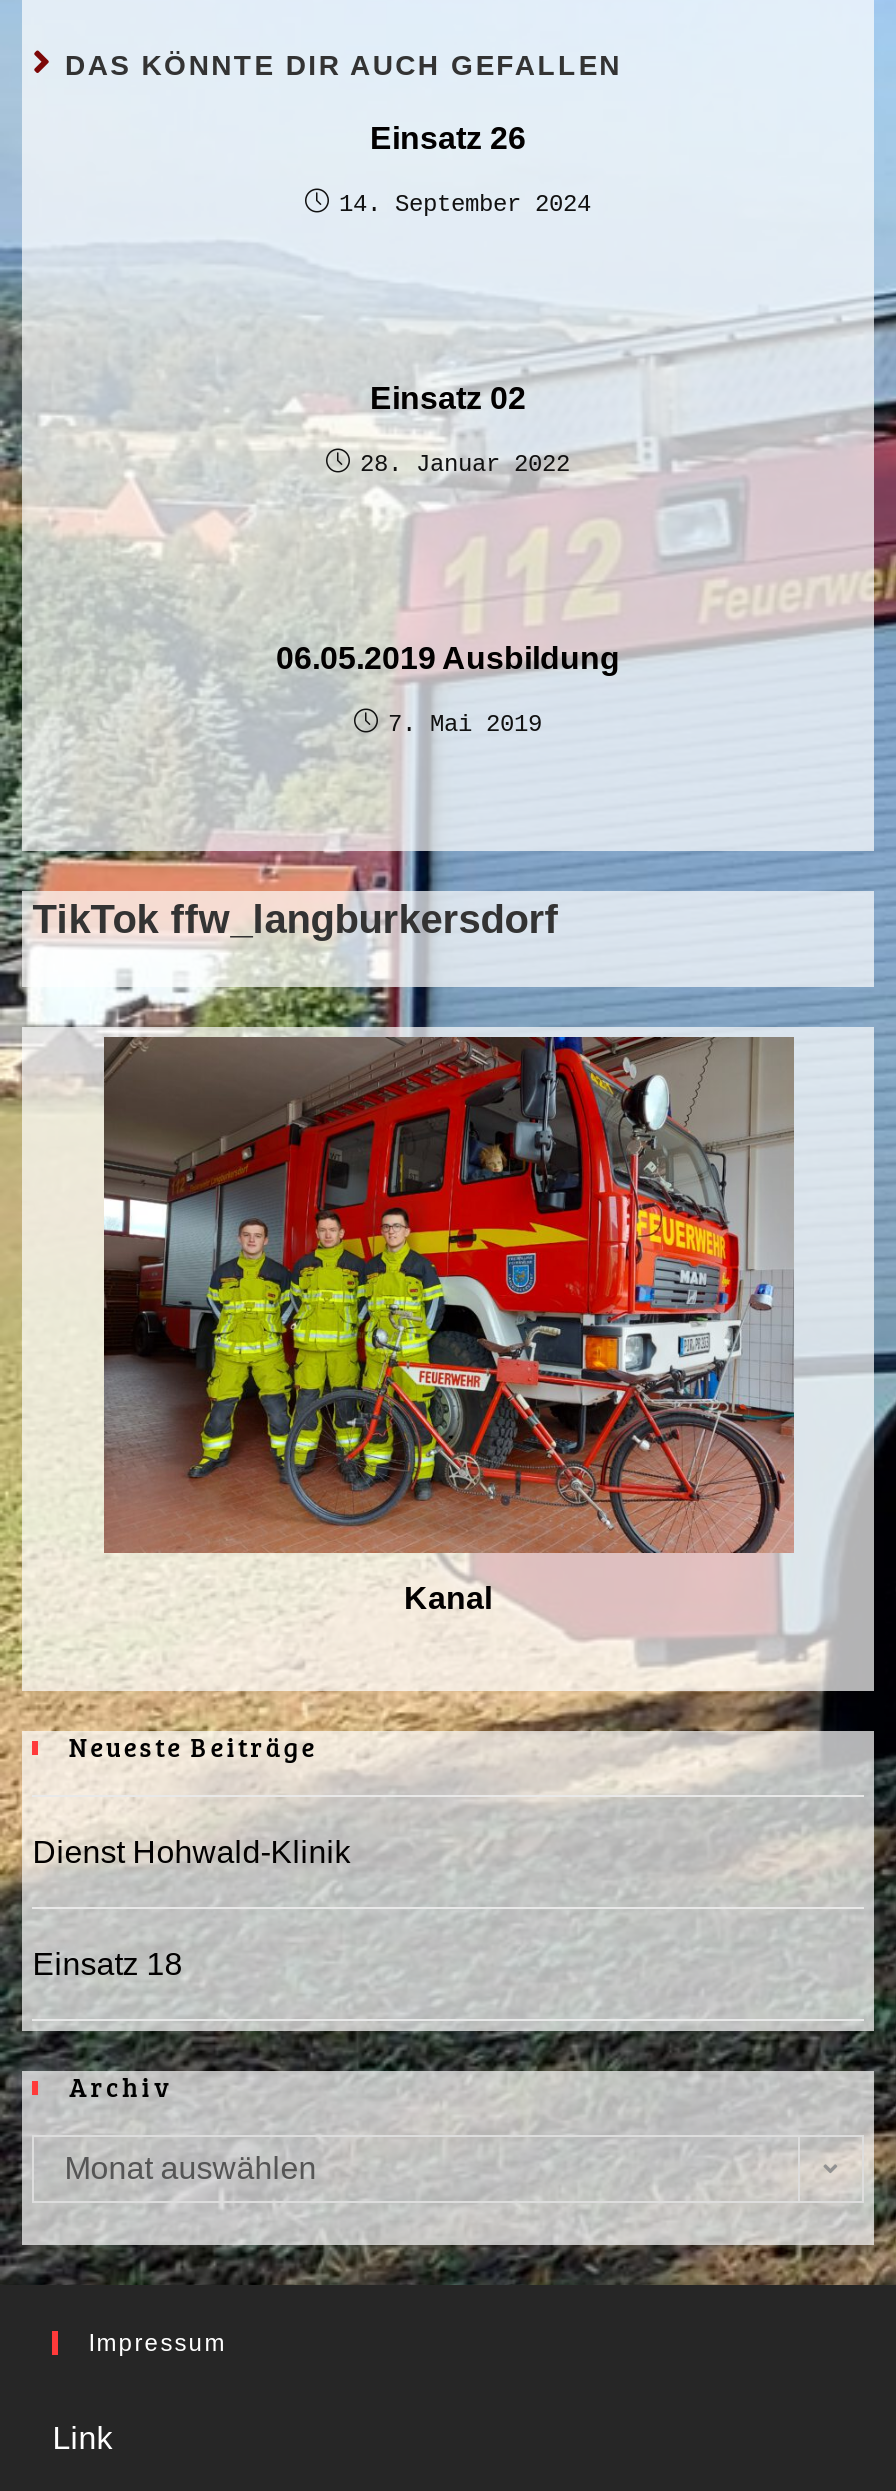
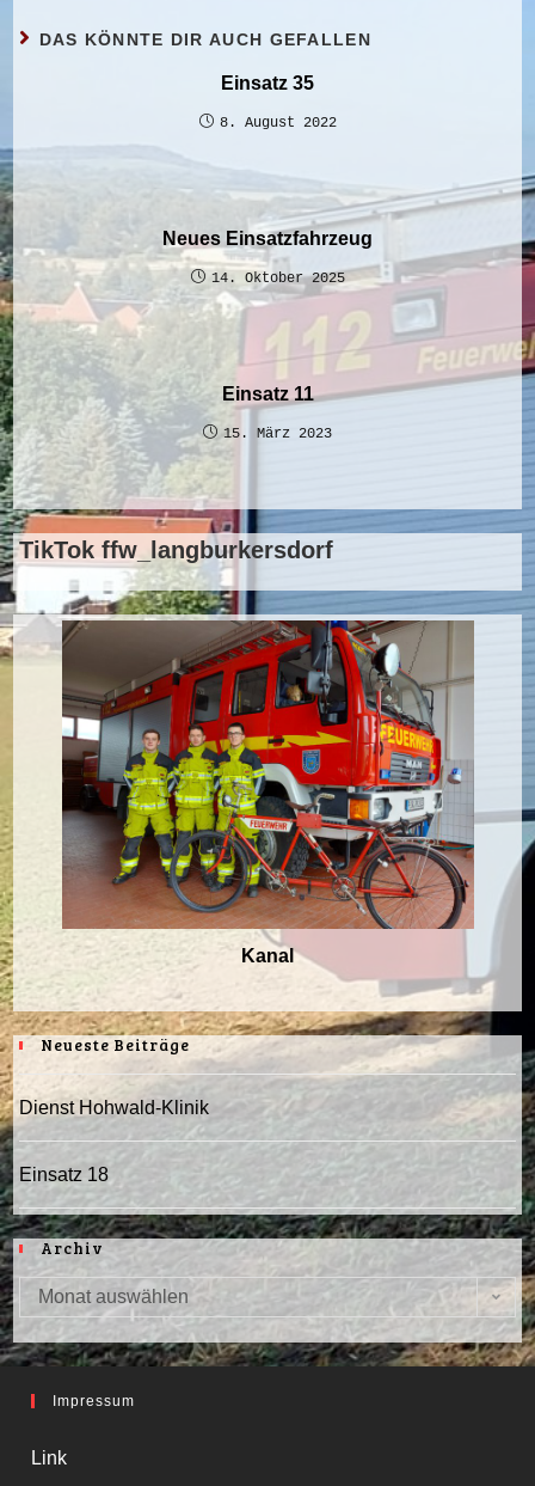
[370,120,526,154] Einsatz 26 -> [221,73,314,93] Einsatz 35
[339,190,591,218] 14. September 2024 -> [219,114,336,131] 8. August 2022
[370,380,526,414] Einsatz 02 -> [162,228,373,248] Neues Einsatzfahrzeug
[360,450,570,478] 28. Januar 2022 -> [211,270,345,287] 14. Oktober 2025
[276,640,620,674] 06.05.2019 Ausbildung -> [222,383,313,404] Einsatz 11
[388,710,542,738] 7. Mai 2019 -> [223,425,332,442] 15. März 2023

